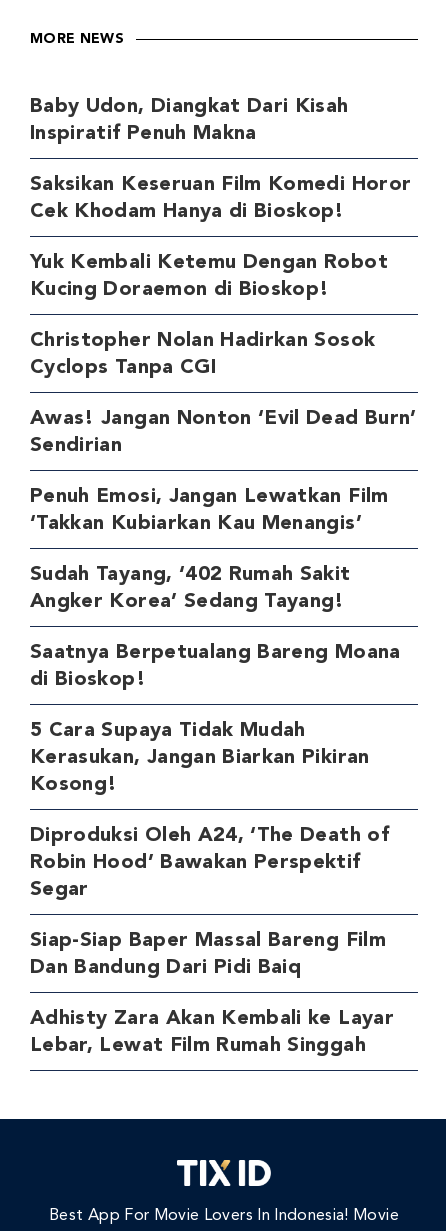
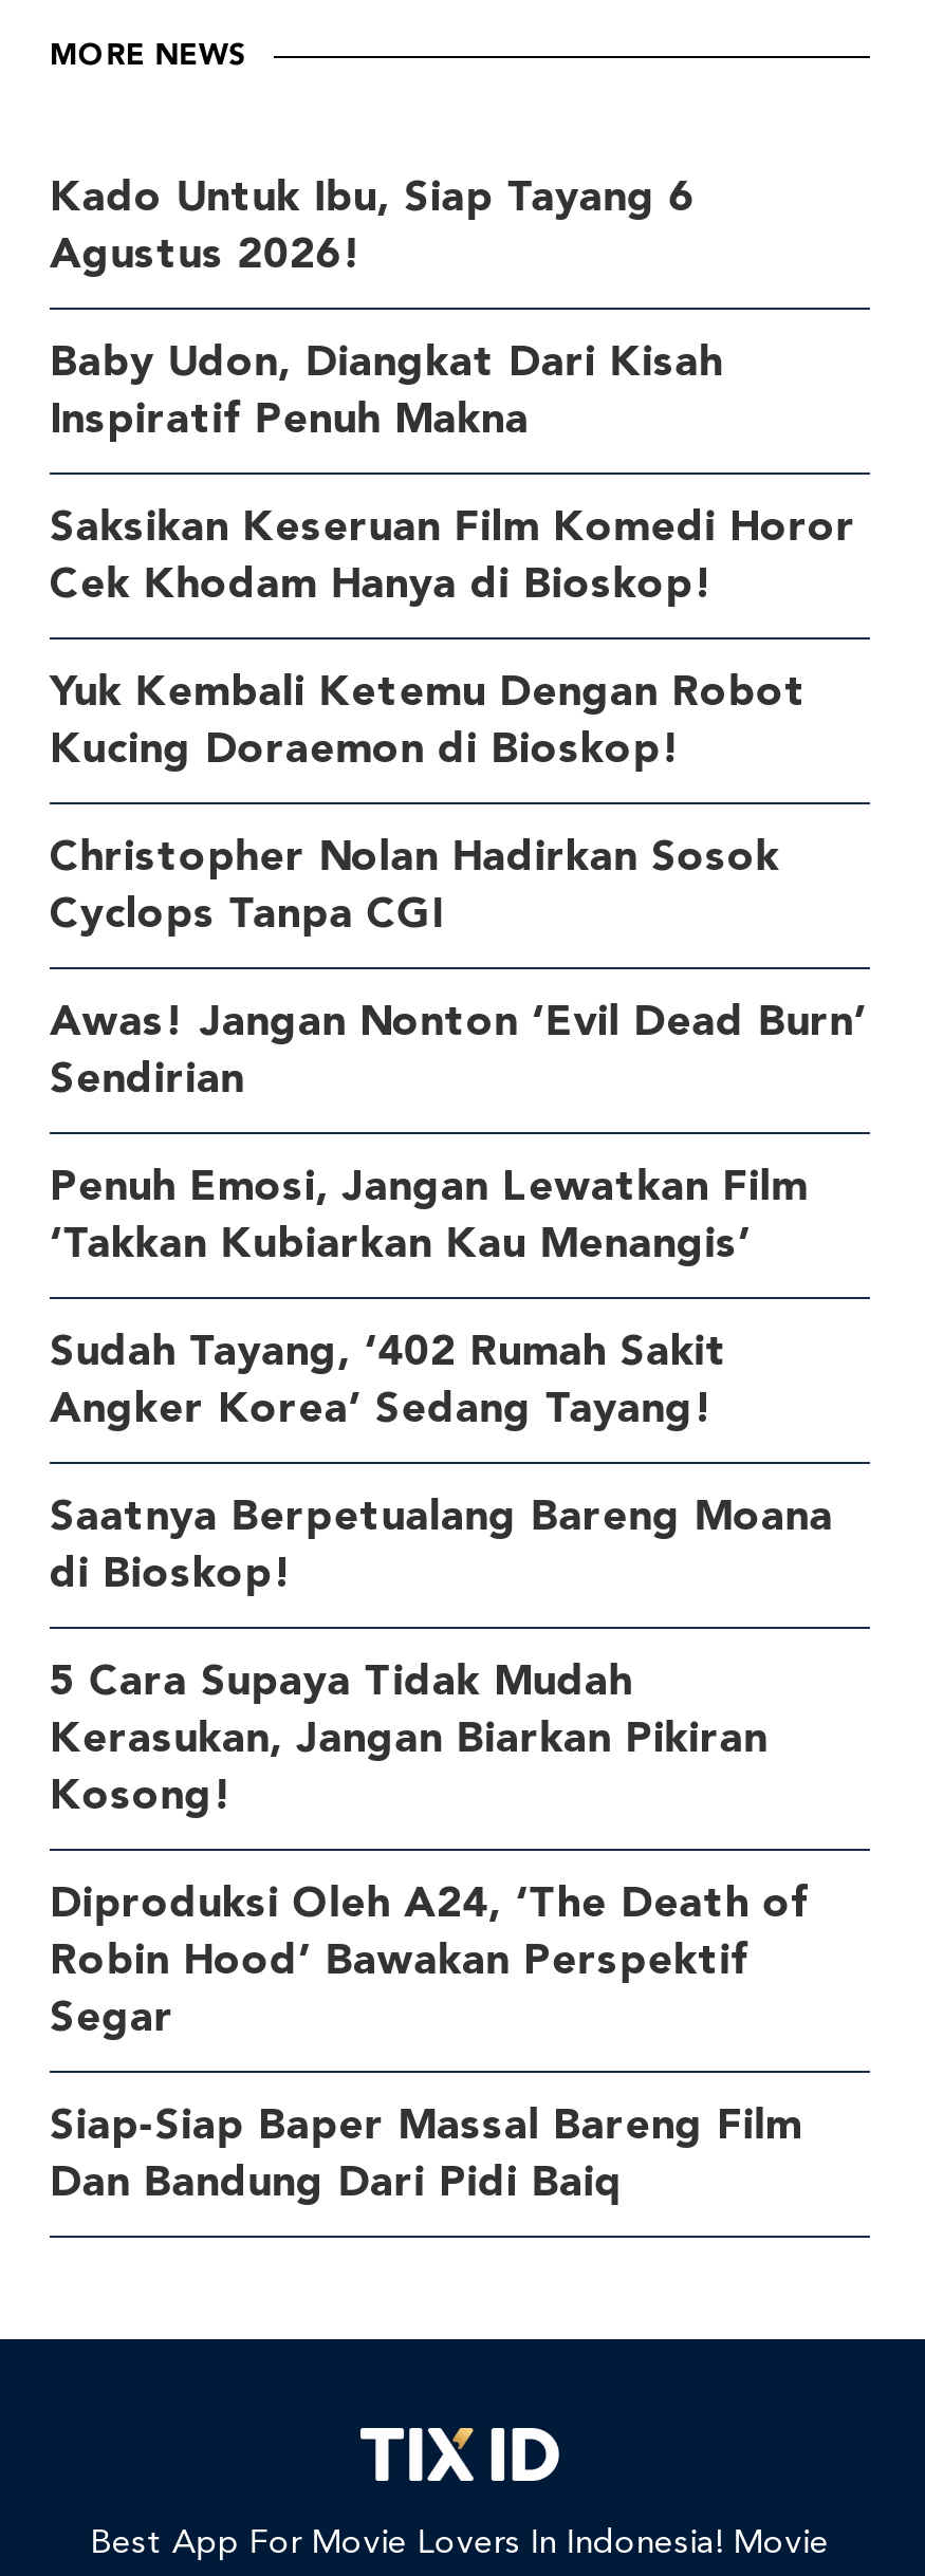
none -> [50,180,695,279] Kado Untuk Ibu, Siap Tayang 6 | Agustus 2026!
moved [30,96,417,977] -> [50,345,867,2207]: Baby Udon, Diangkat Dari Kisah | Inspiratif Penuh Makna | Saksikan Keseruan Film Komedi Horor | ... | Siap-Siap Baper Massal Bareng Film | Dan Bandung Dari Pidi Baiq
[30,1008,394,1055] Adhisty Zara Akan Kembali ke Layar | Lebar, Lewat Film Rumah Singgah -> none

